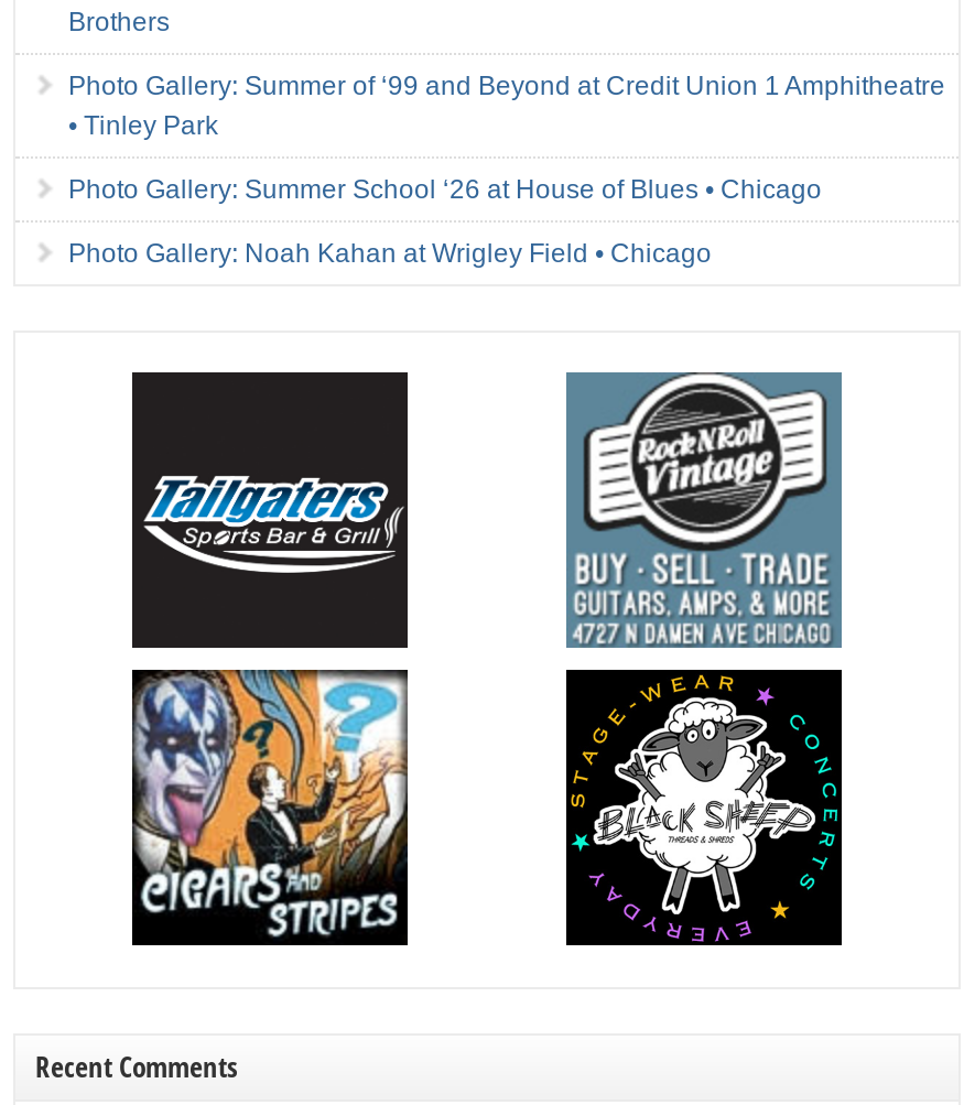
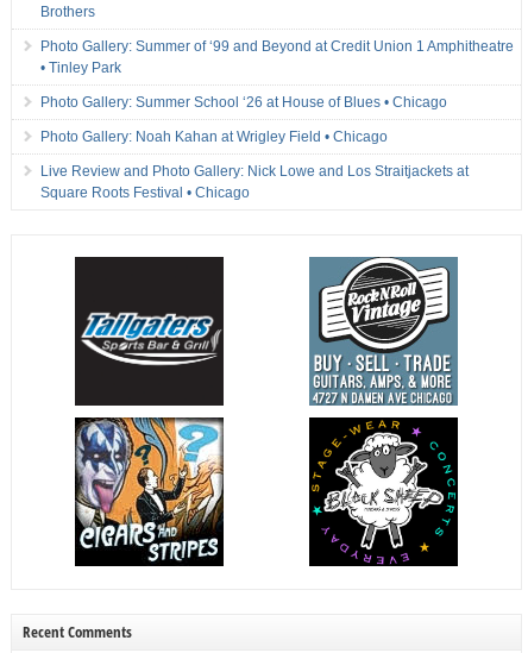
none -> [40,163,469,201] Live Review and Photo Gallery: Nick Lowe and Los Straitjackets at | Square Roots Festival • Chicago

